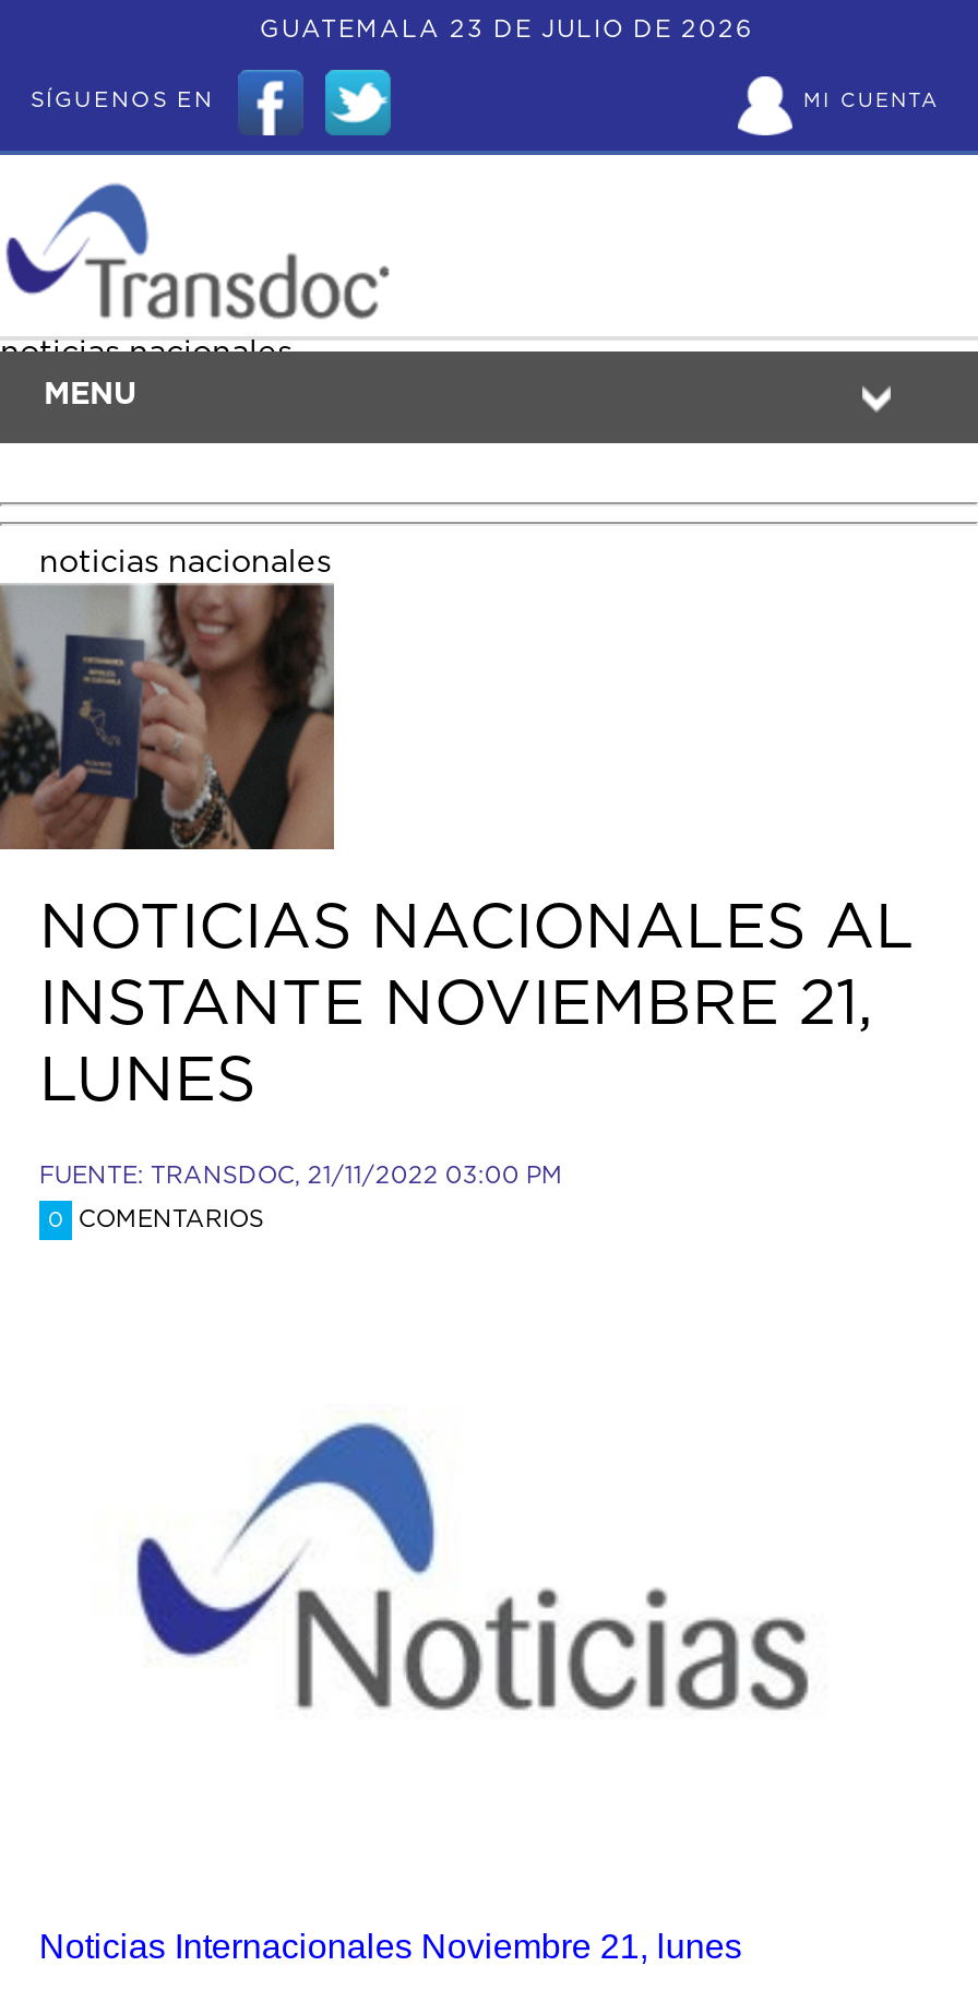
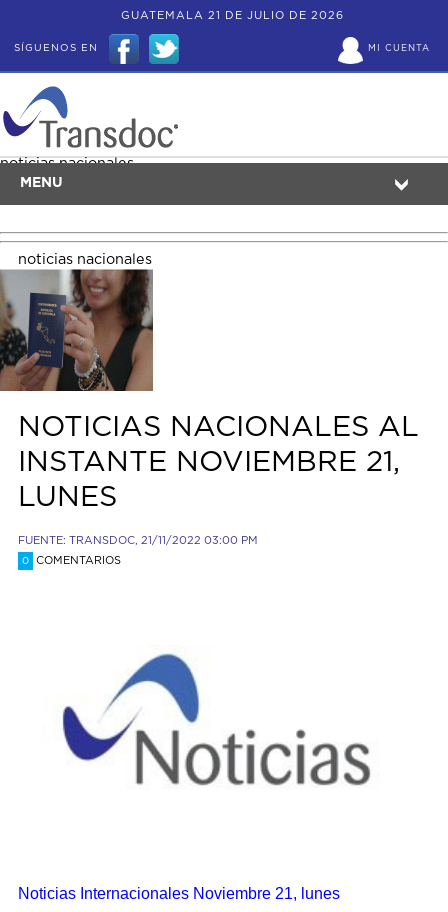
[260,17,753,41] GUATEMALA 23 DE JULIO DE 2026 -> [120,10,343,21] GUATEMALA 21 DE JULIO DE 2026

